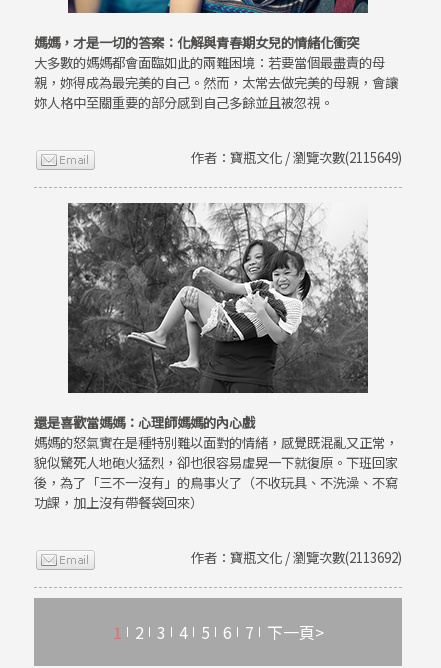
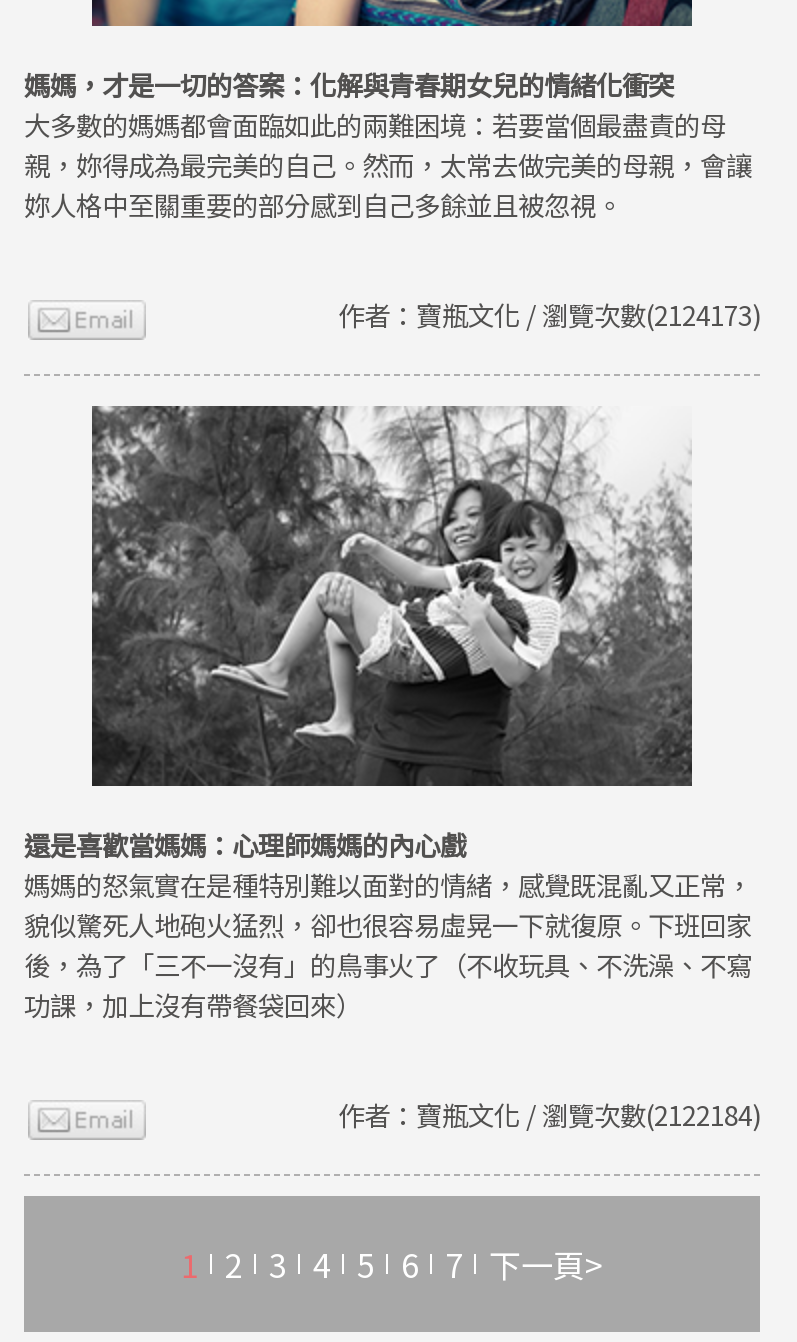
[191,148,402,167] 作者：寶瓶文化 / 瀏覽次數(2115649) -> [338,295,760,333] 作者：寶瓶文化 / 瀏覽次數(2124173)
[191,548,402,567] 作者：寶瓶文化 / 瀏覽次數(2113692) -> [338,1095,760,1133] 作者：寶瓶文化 / 瀏覽次數(2122184)

